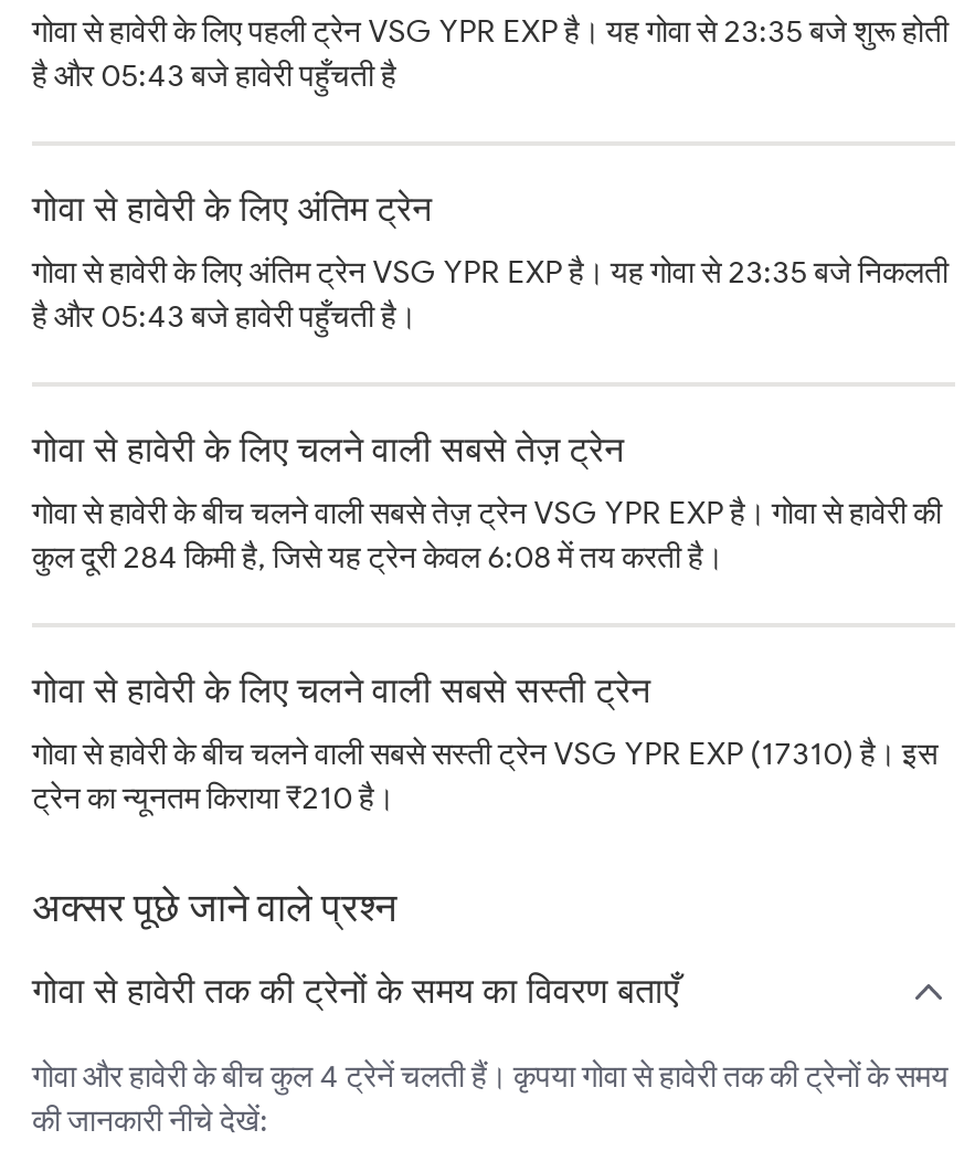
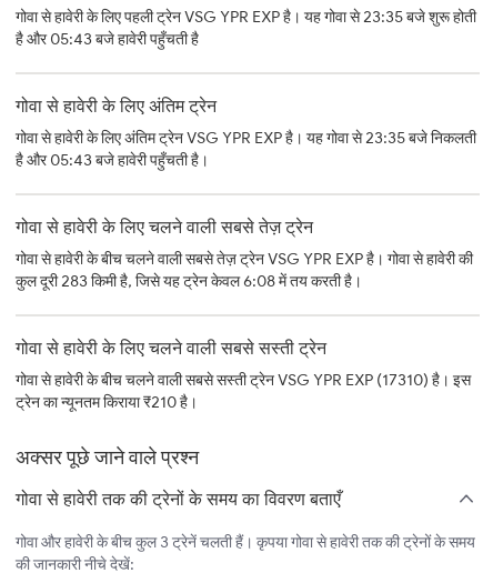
[32,536,723,576] कुल दूरी 284 किमी है, जिसे यह ट्रेन केवल 6:08 में तय करती है। -> [16,271,362,291] कुल दूरी 283 किमी है, जिसे यह ट्रेन केवल 6:08 में तय करती है।
[32,1055,948,1095] गोवा और हावेरी के बीच कुल 4 ट्रेनें चलती हैं। कृपया गोवा से हावेरी तक की ट्रेनों के समय -> [16,531,475,551] गोवा और हावेरी के बीच कुल 3 ट्रेनें चलती हैं। कृपया गोवा से हावेरी तक की ट्रेनों के समय

